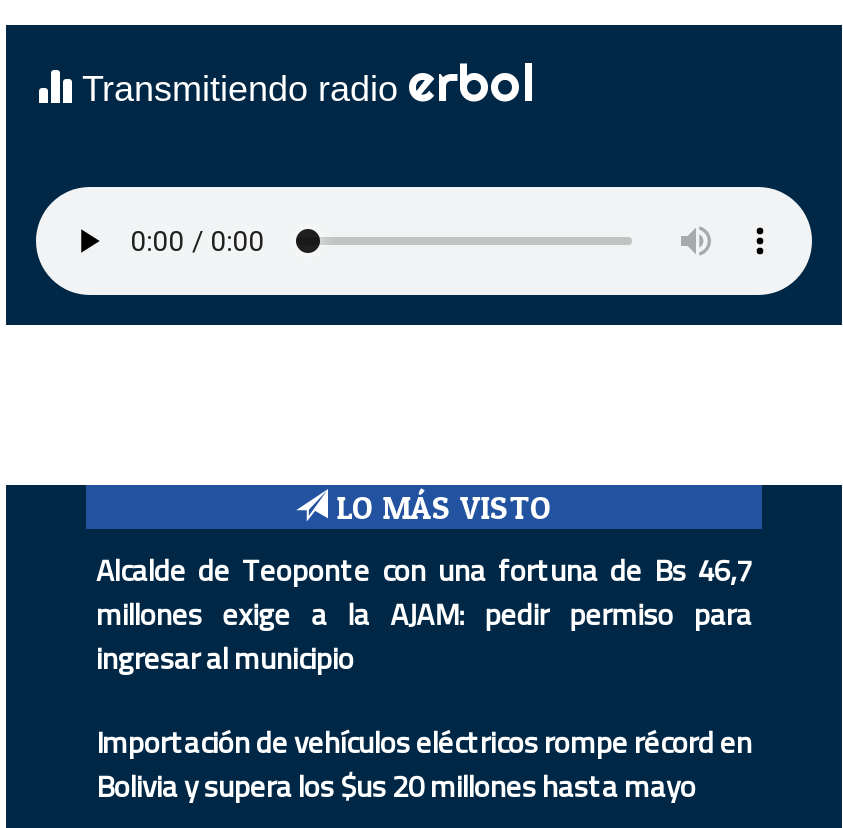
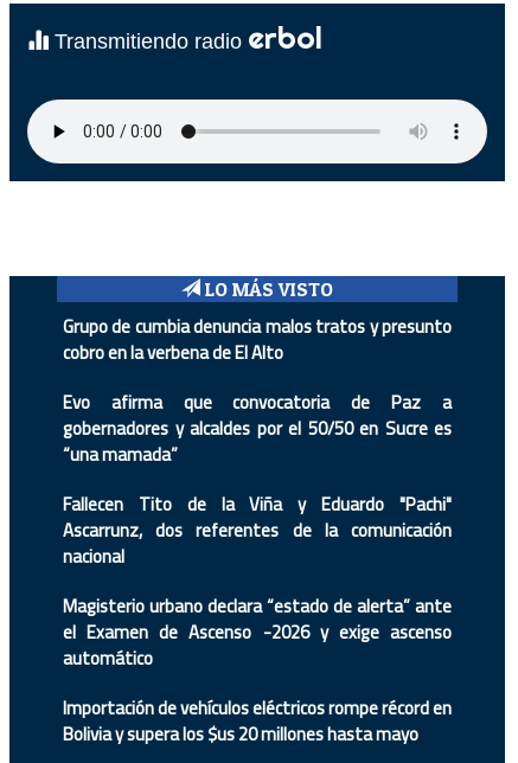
[96,542,752,688] Alcalde de Teoponte con una fortuna de Bs 46,7 | millones exige a la AJAM: pedir permiso para | ingresar al municipio -> [63,310,452,676] Grupo de cumbia denuncia malos tratos y presunto | cobro en la verbena de El Alto | Evo afirma que convocatoria de Paz a | gobernadores y alcaldes por el 50/50 en Sucre es | “una mamada” | Fallecen Tito de la Viña y Eduardo "Pachi" | Ascarrunz, dos referentes de la comunicación | nacional | Magisterio urbano declara “estado de alerta” ante | el Examen de Ascenso -2026 y exige ascenso | automático

